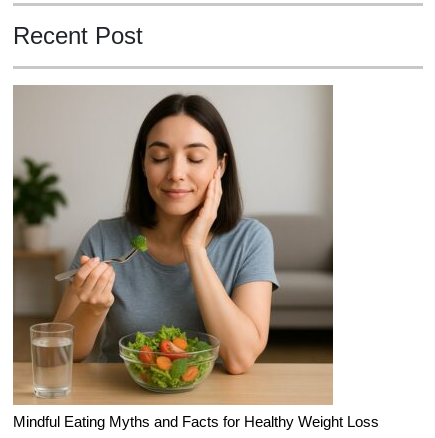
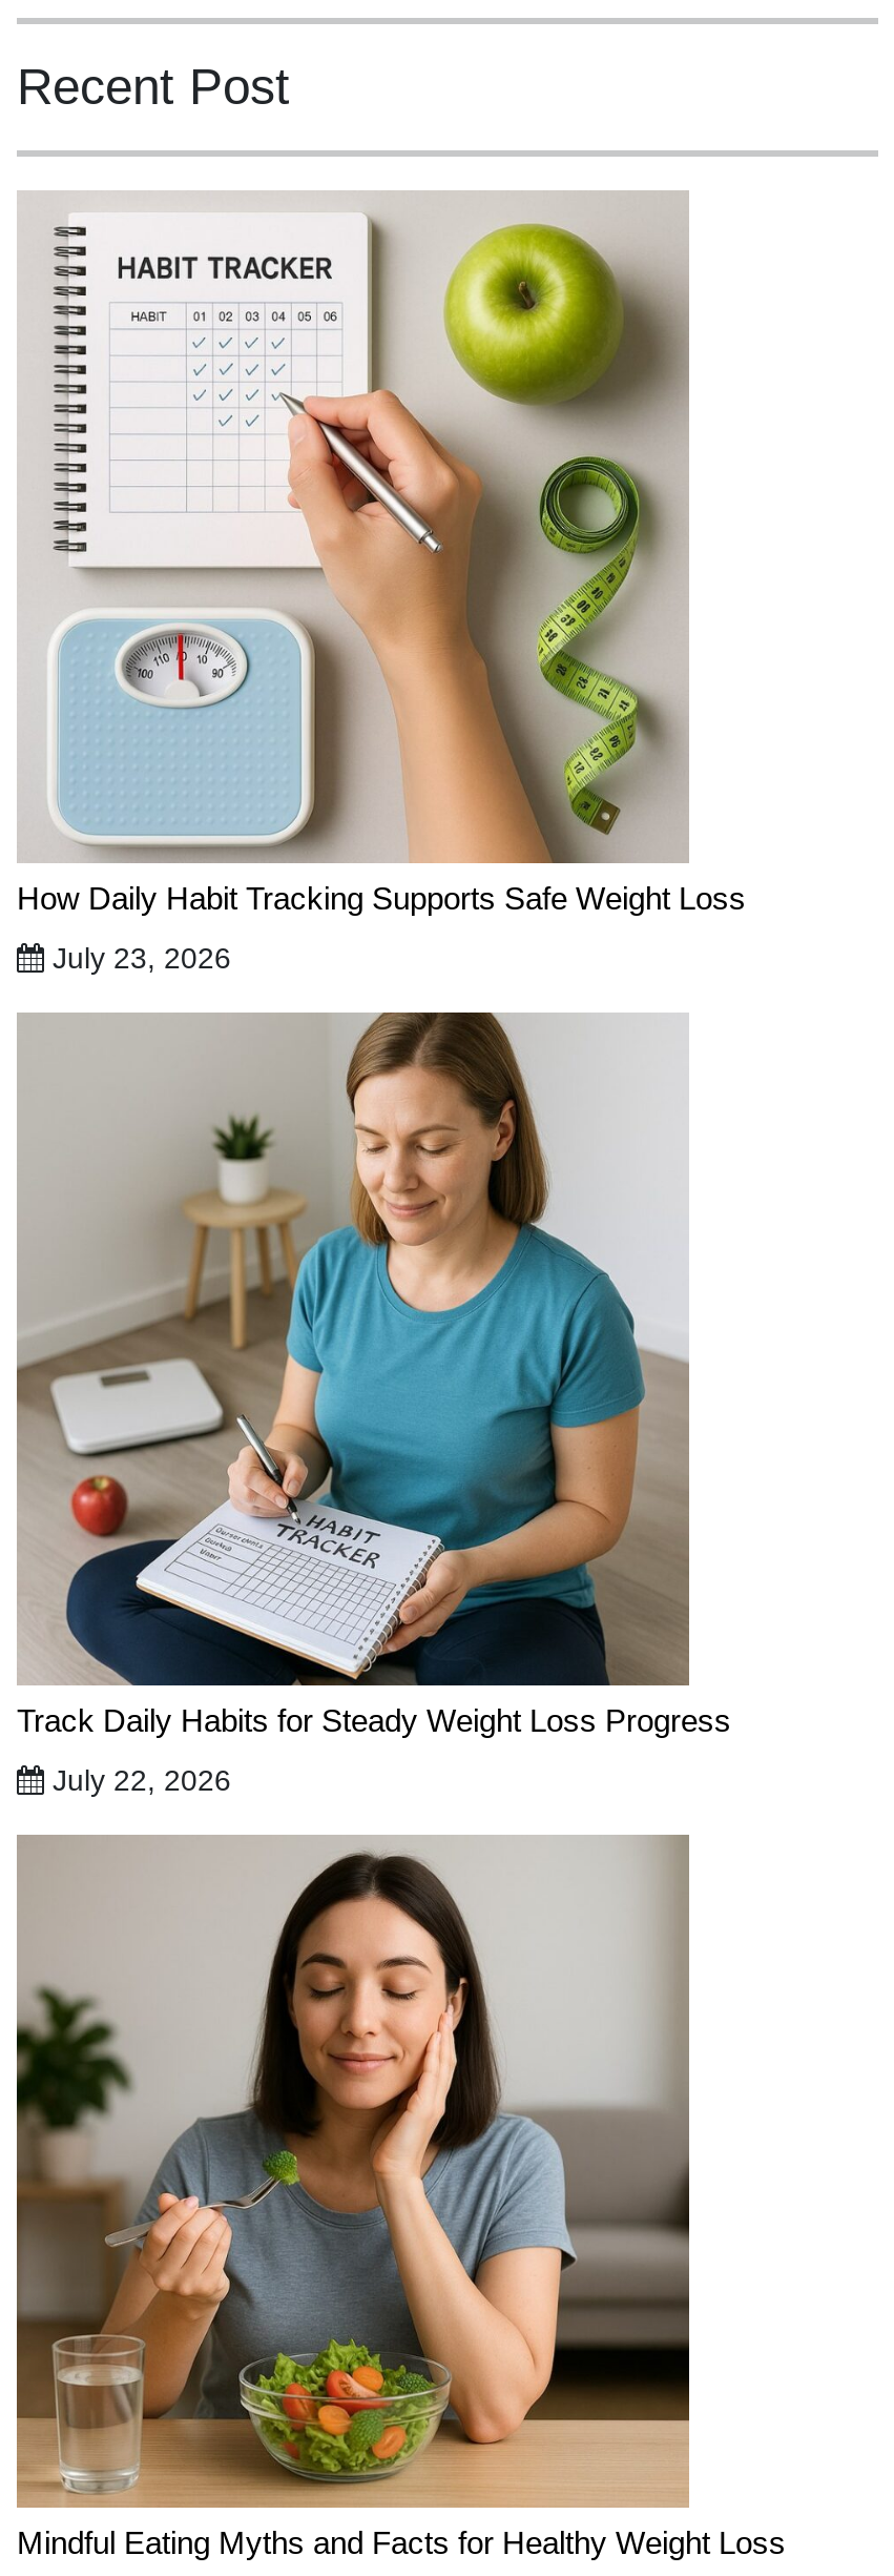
none -> [15,1010,731,1797] [image] | Track Daily Habits for Steady Weight Loss Progress | July 22, 2026
none -> [17,195,746,975] [image] | How Daily Habit Tracking Supports Safe Weight Loss | July 23, 2026

